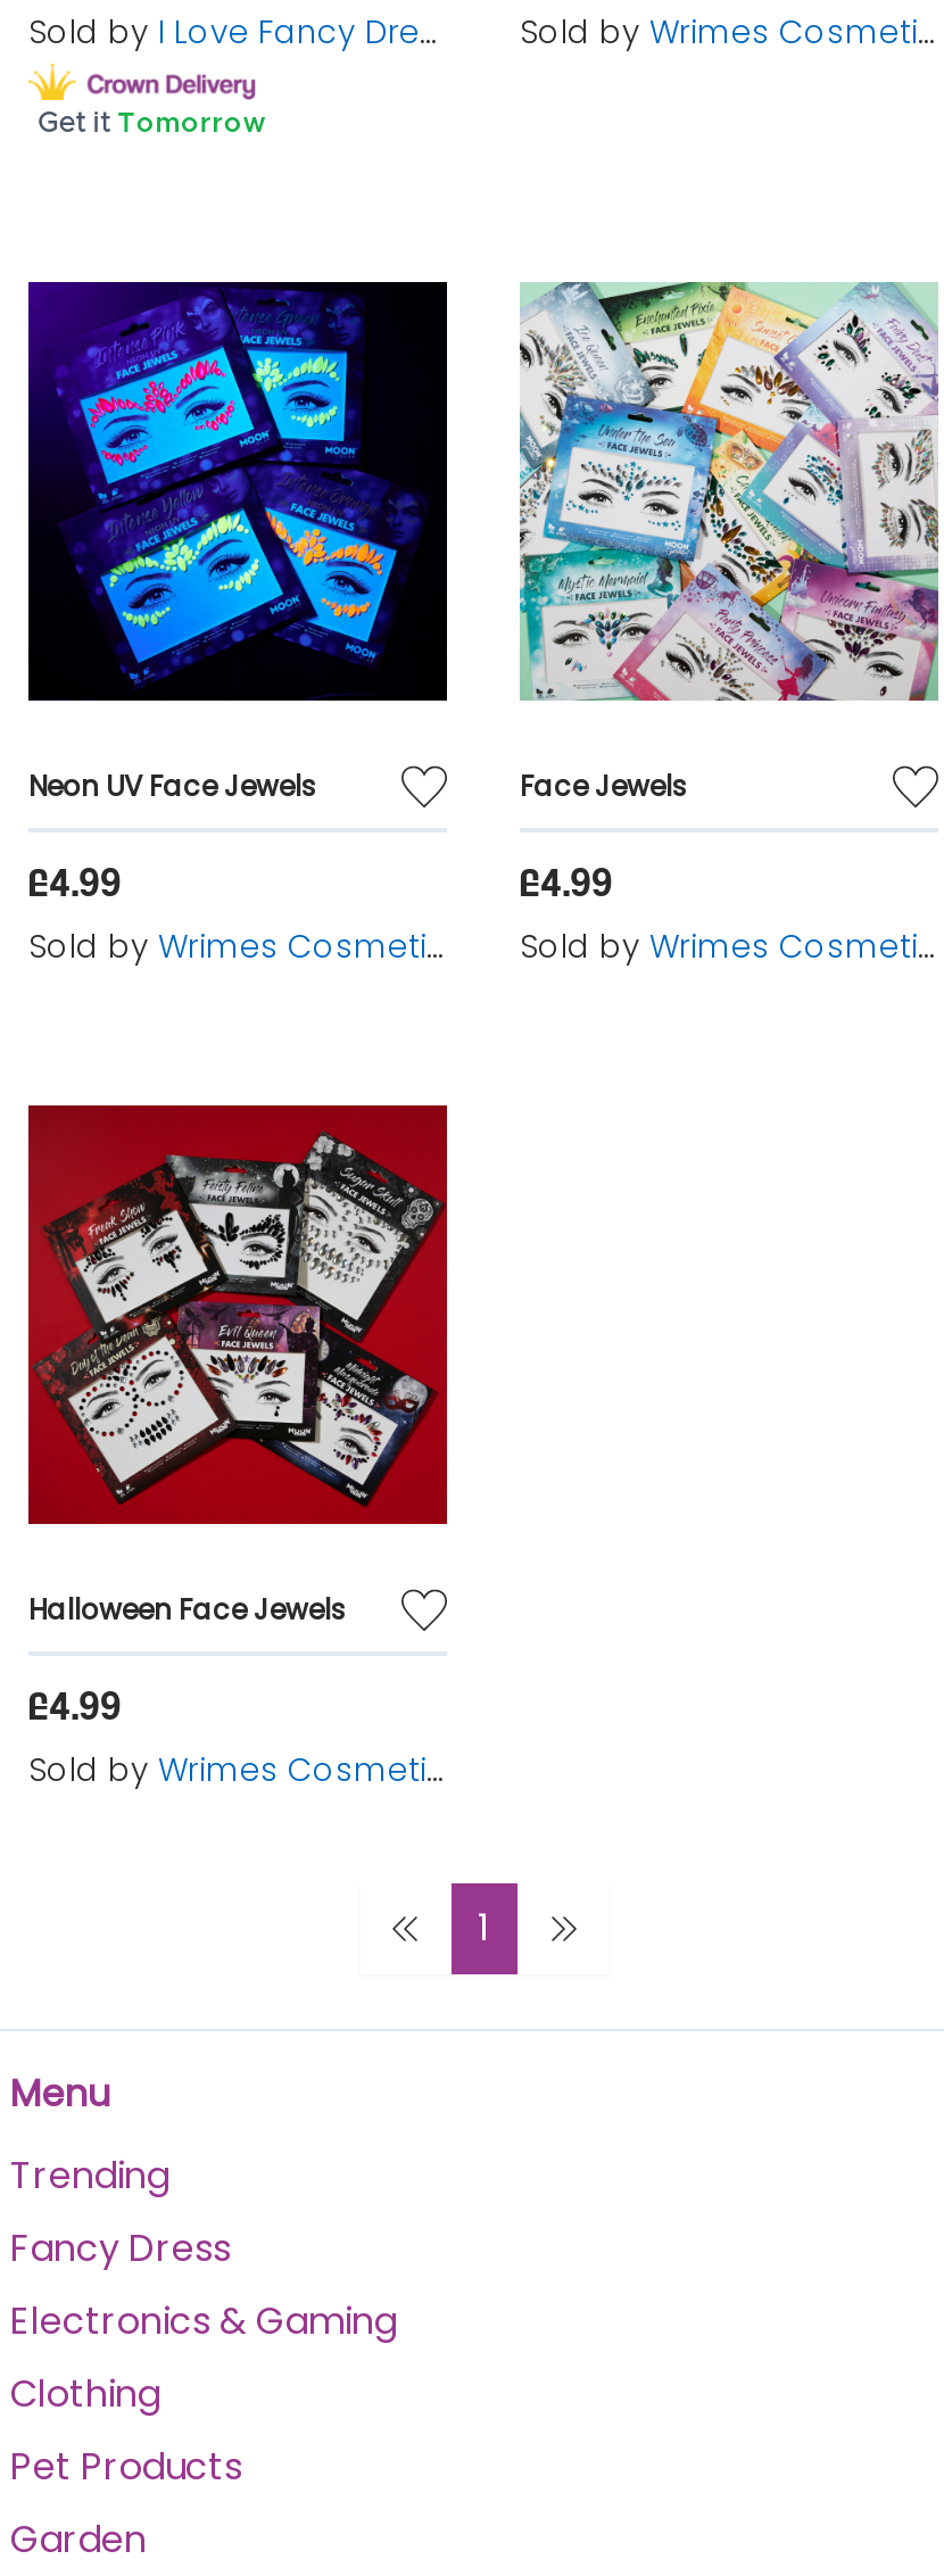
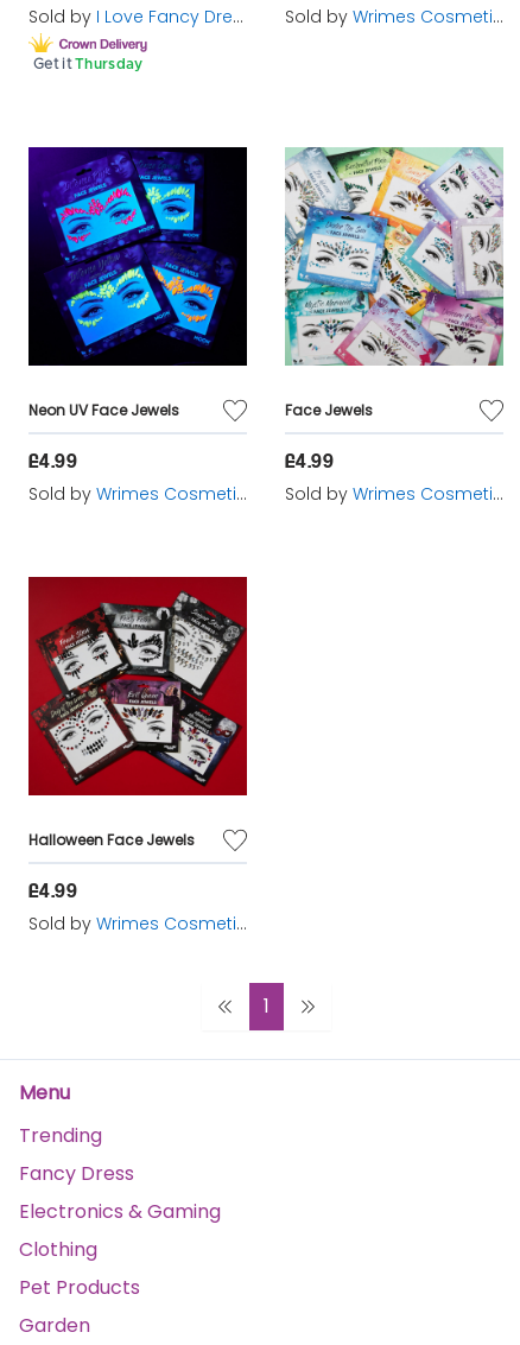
[38,110,266,137] Get it Tomorrow -> [33,57,143,71] Get it Thursday

